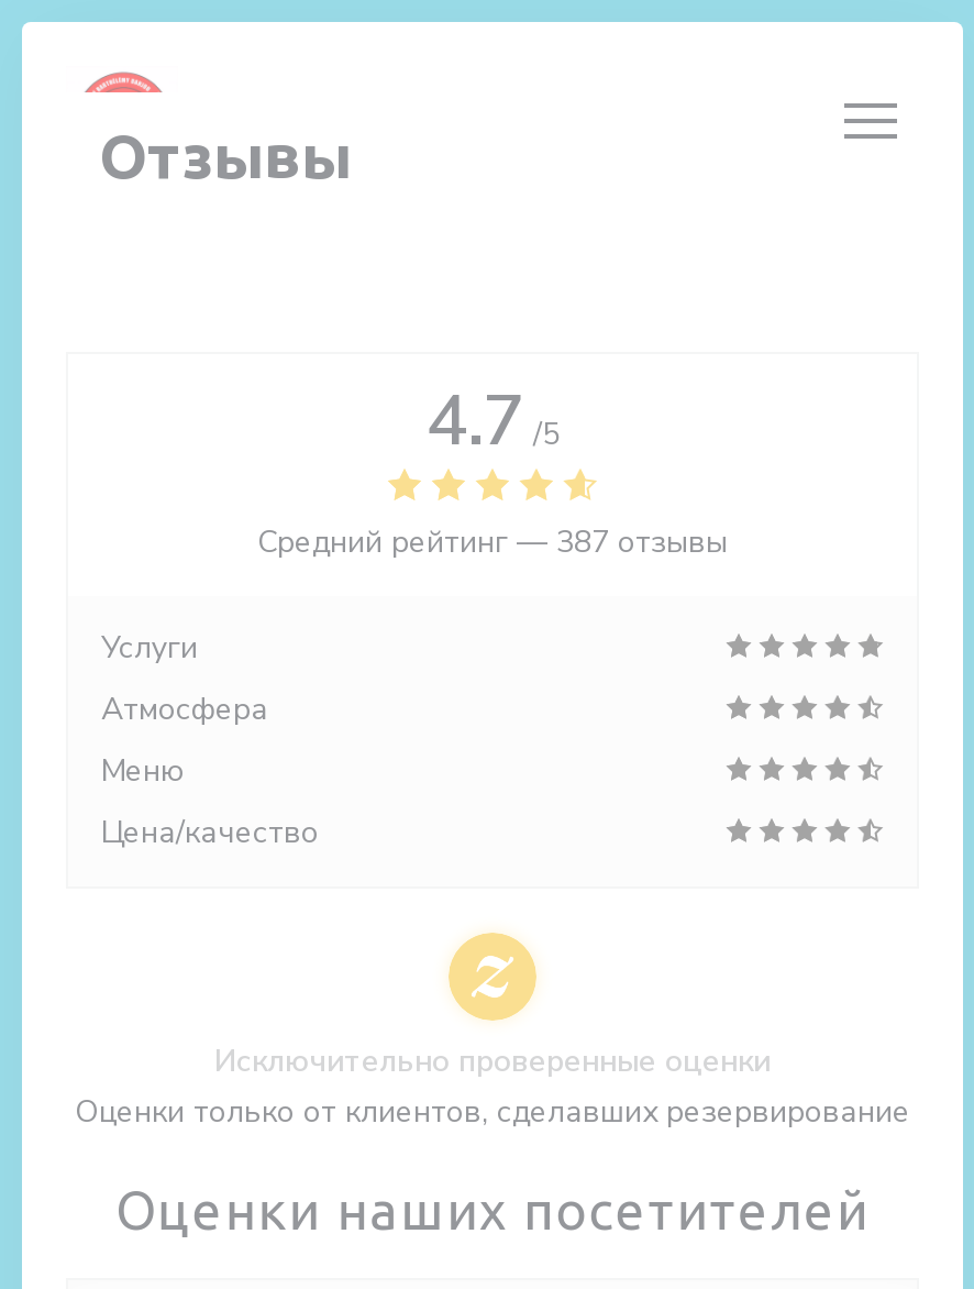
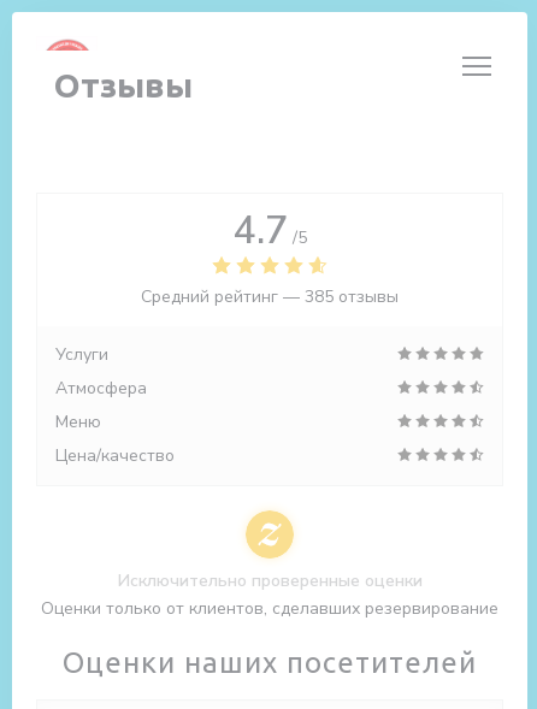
[257,521,728,563] Средний рейтинг — 387 отзывы -> [141,285,399,308] Средний рейтинг — 385 отзывы

